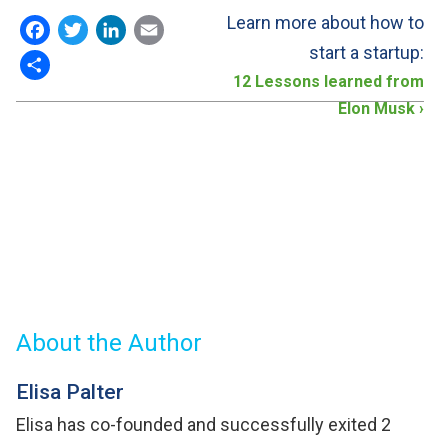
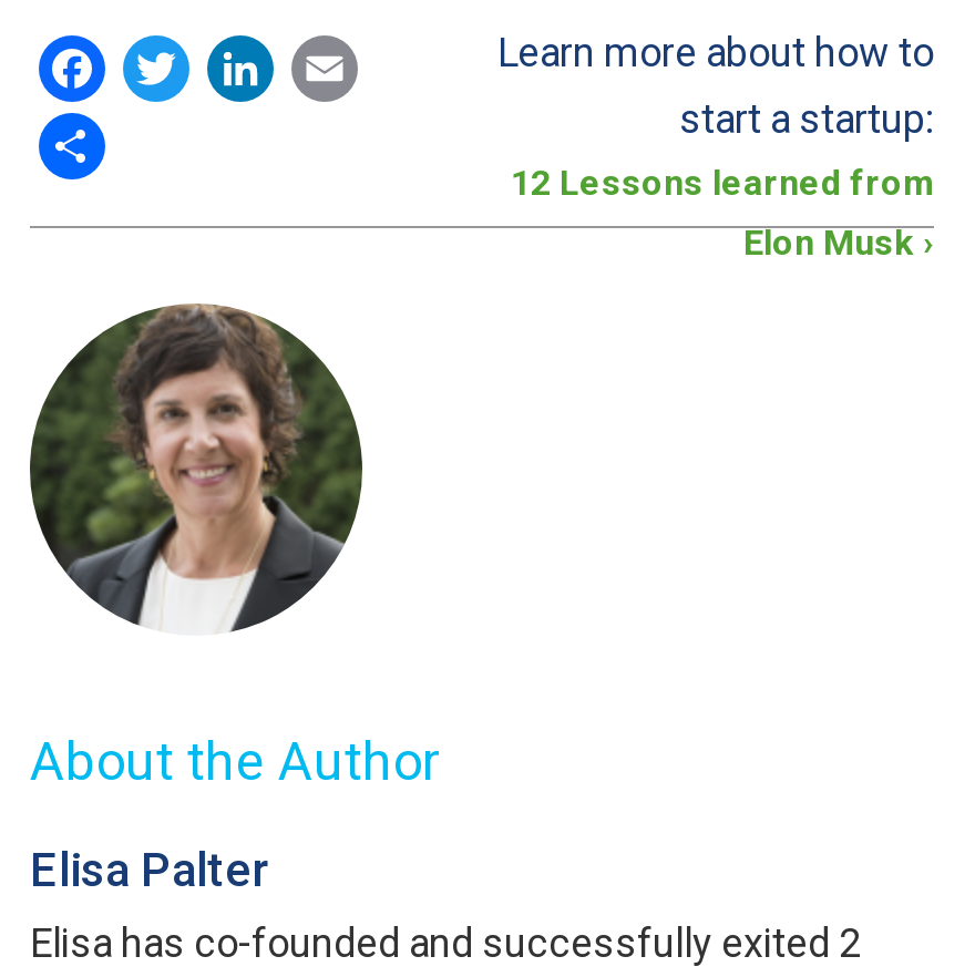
none -> [28,301,365,634] [image]

